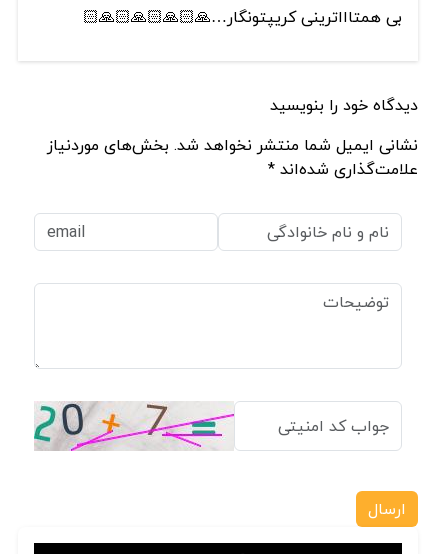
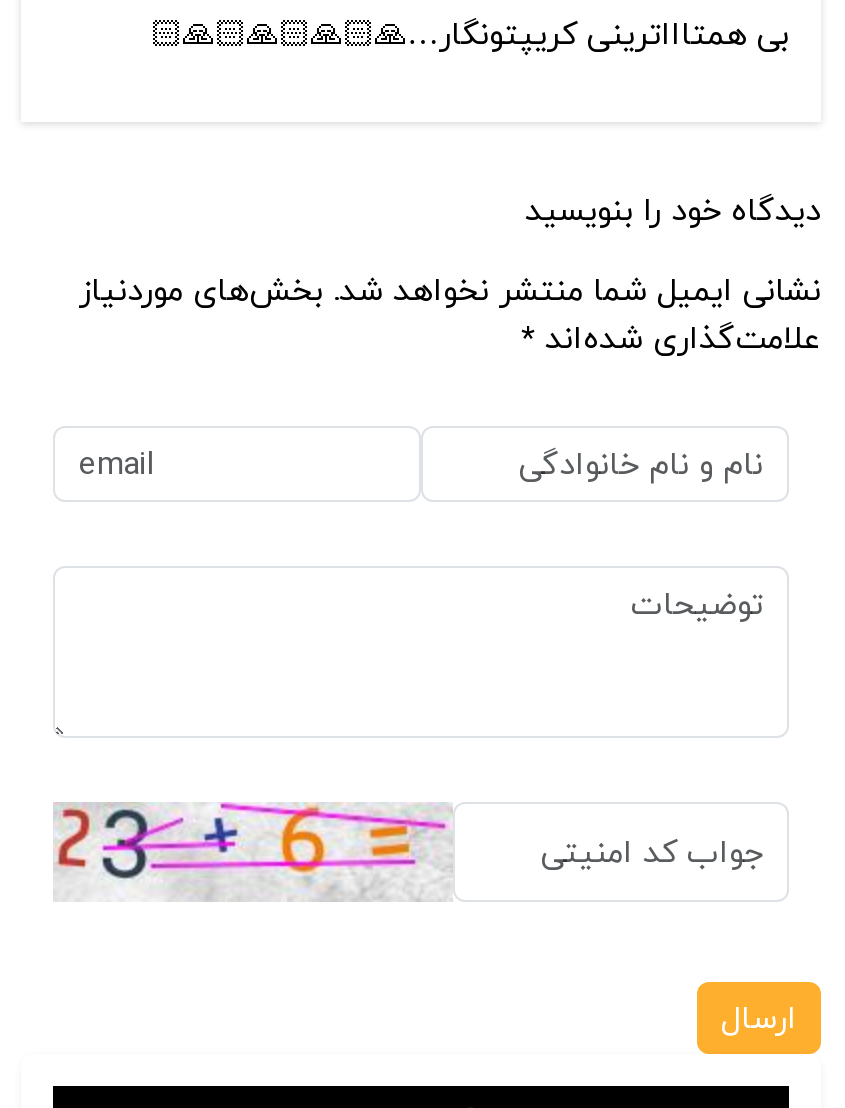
[33,402,234,452] [image] -> [55,802,451,900] [image]

